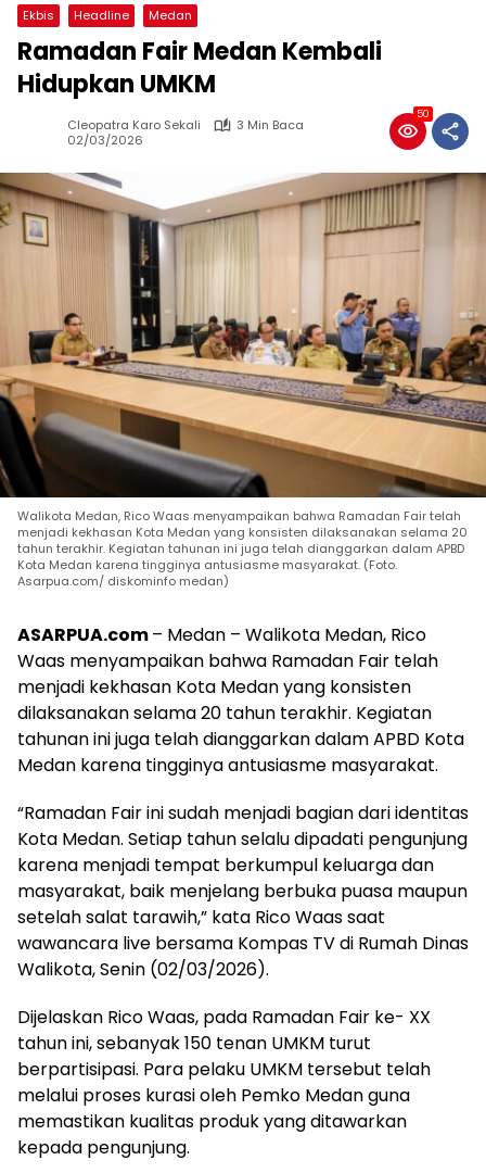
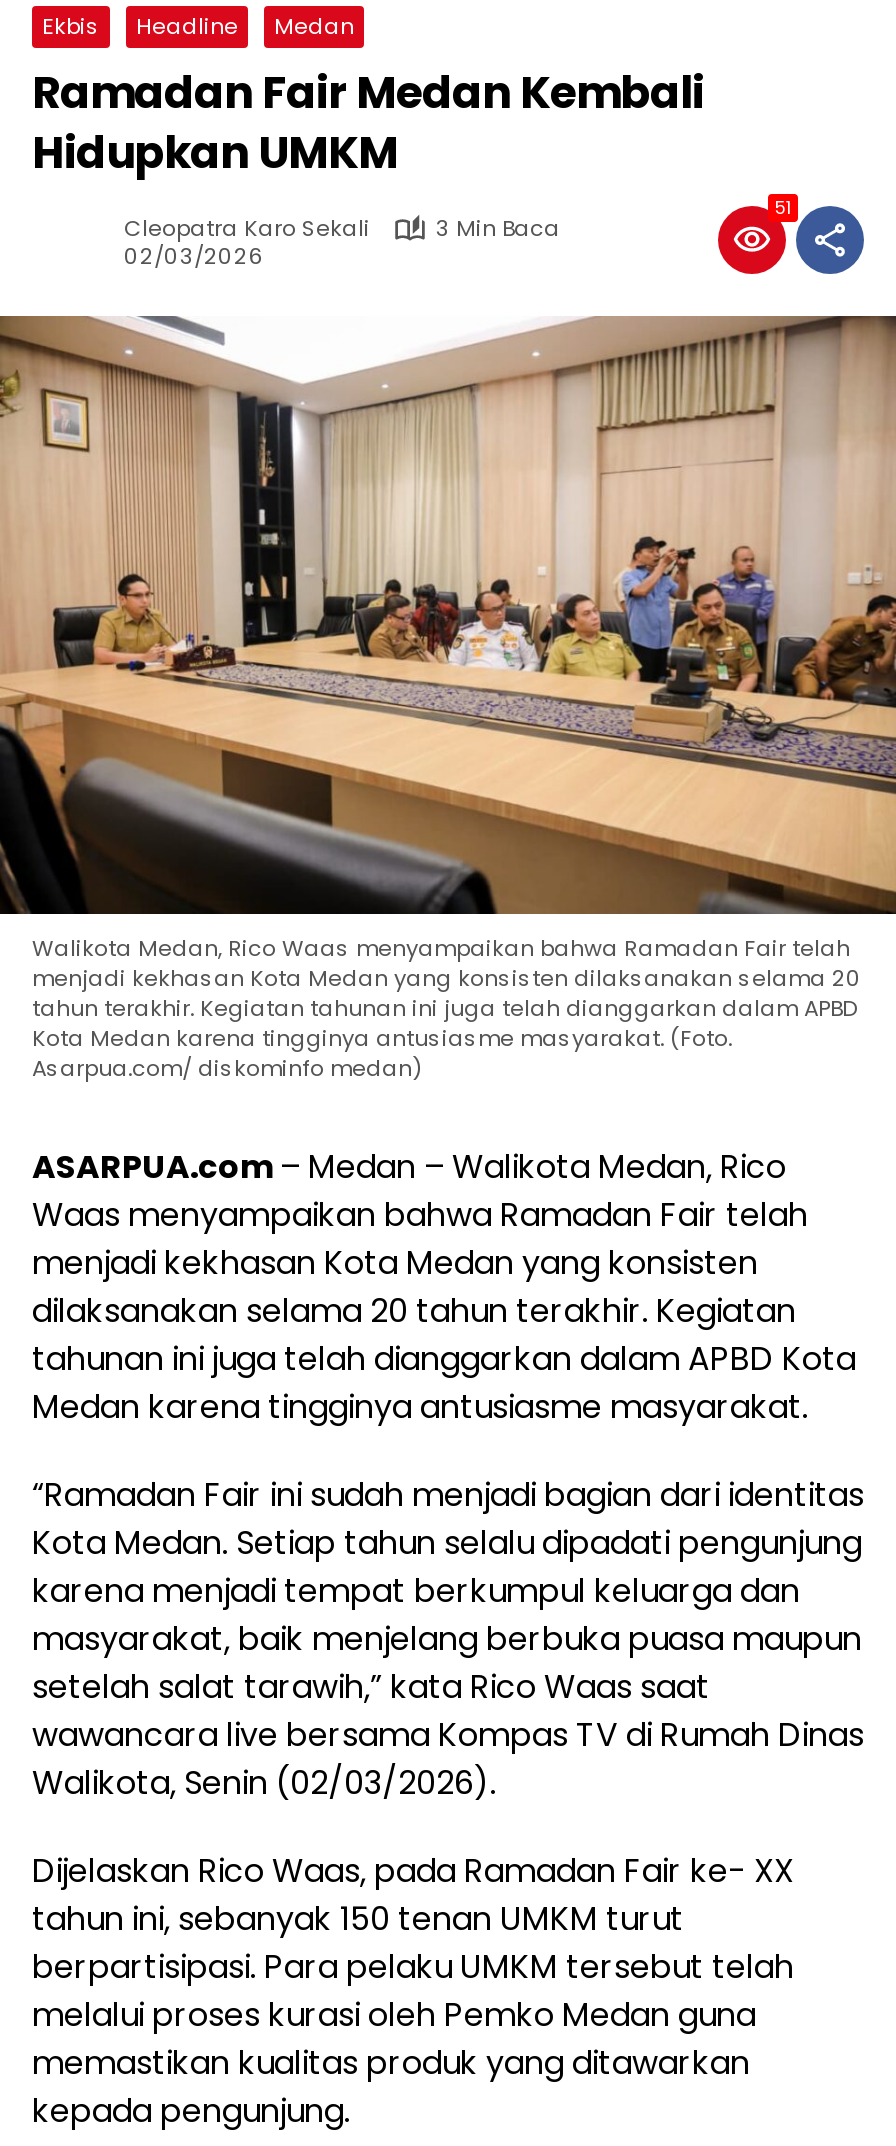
[417,108,430,121] 50 -> [774,196,792,220] 51

